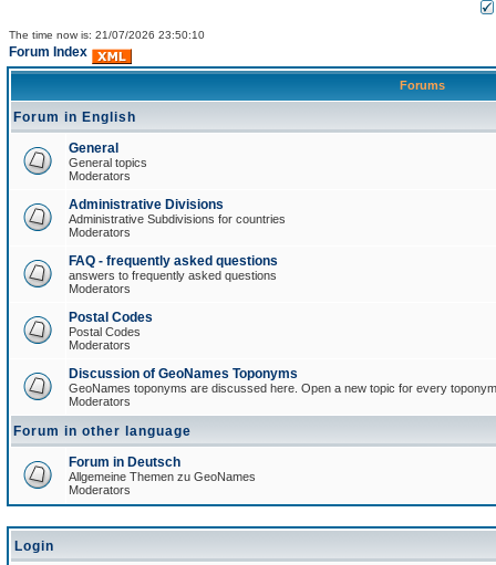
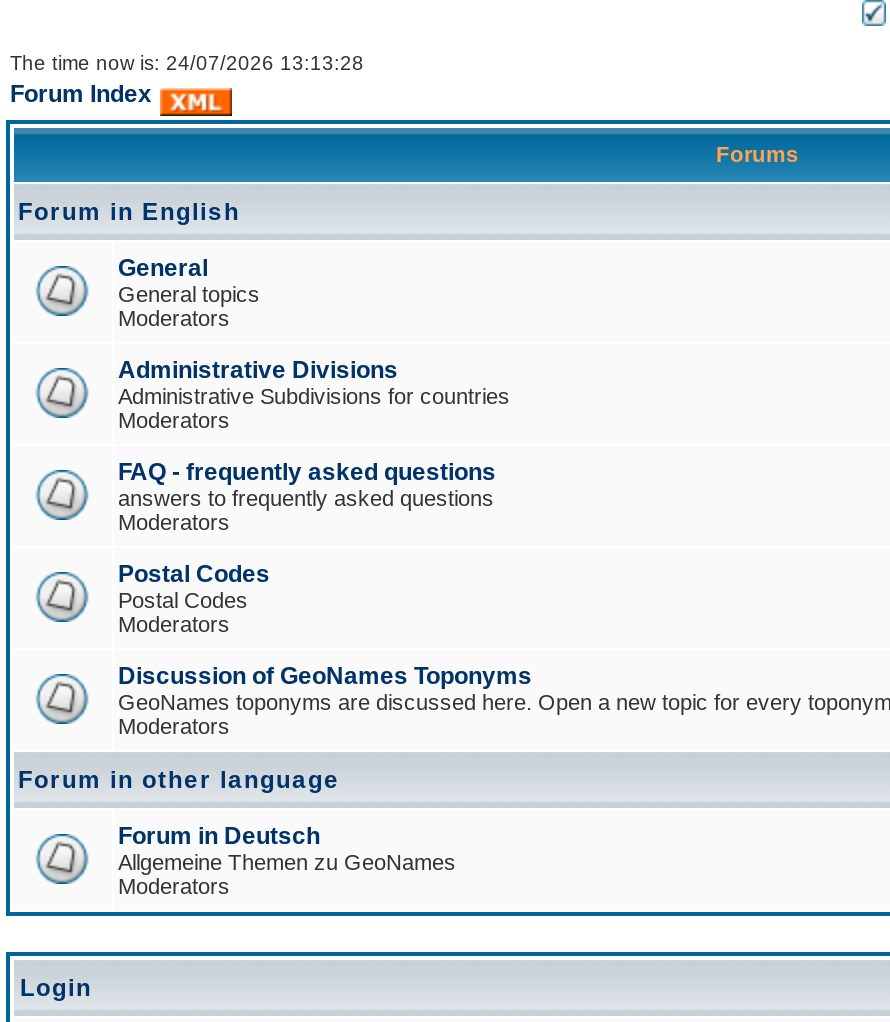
[9,29,205,41] The time now is: 21/07/2026 23:50:10 -> [10,52,364,74] The time now is: 24/07/2026 13:13:28

